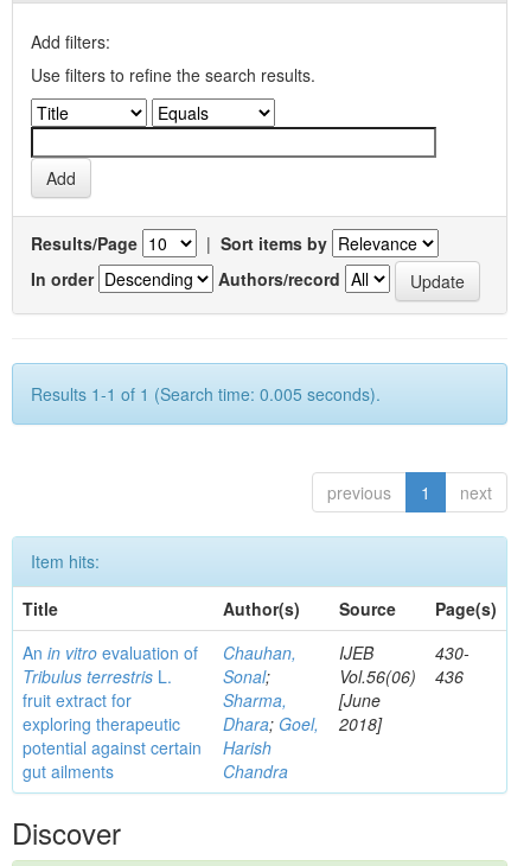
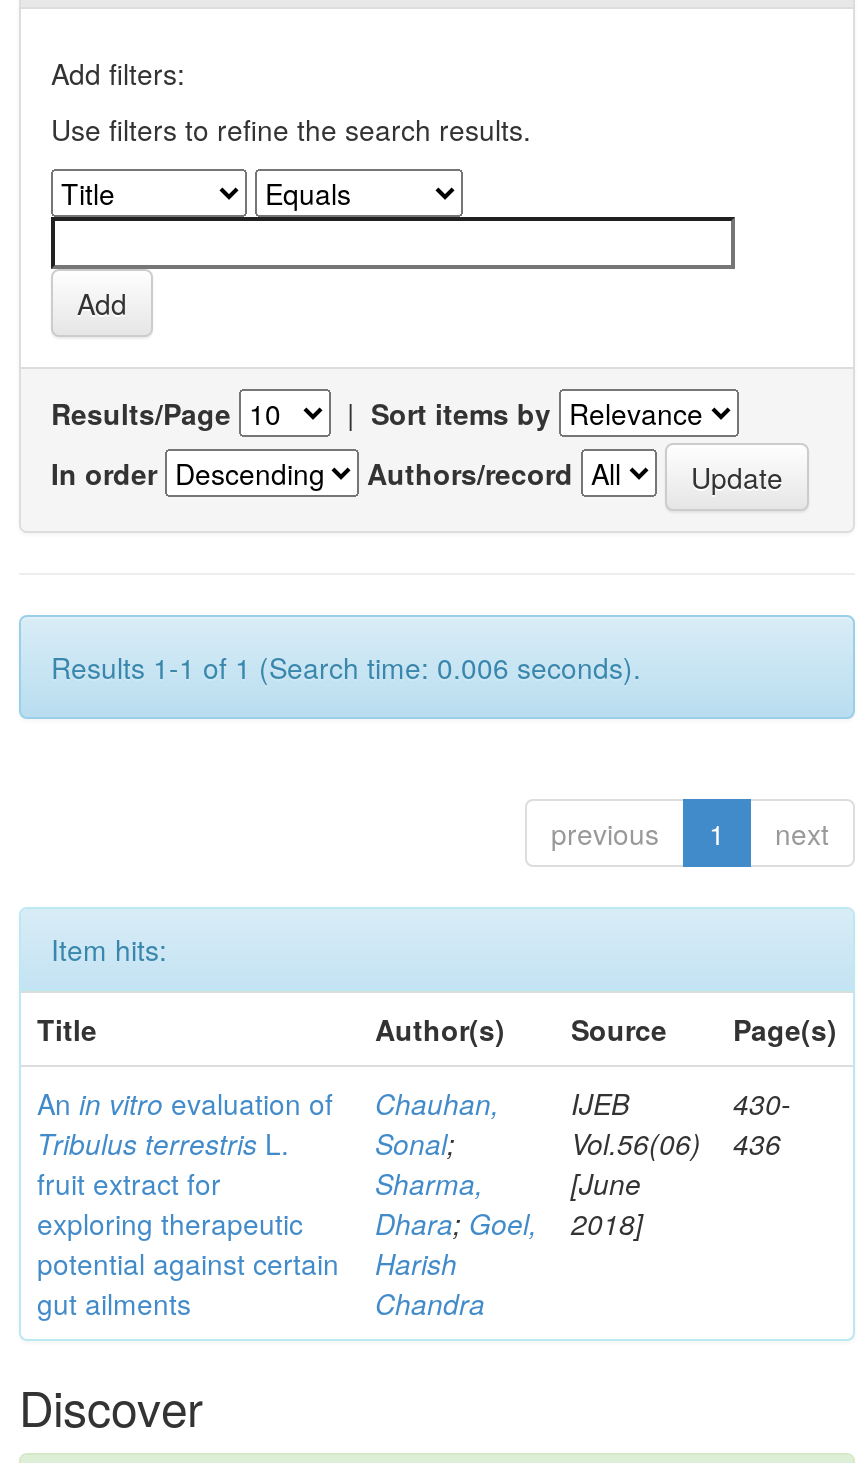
[31,382,381,406] Results 1-1 of 1 (Search time: 0.005 seconds). -> [51,647,641,687] Results 1-1 of 1 (Search time: 0.006 seconds).

